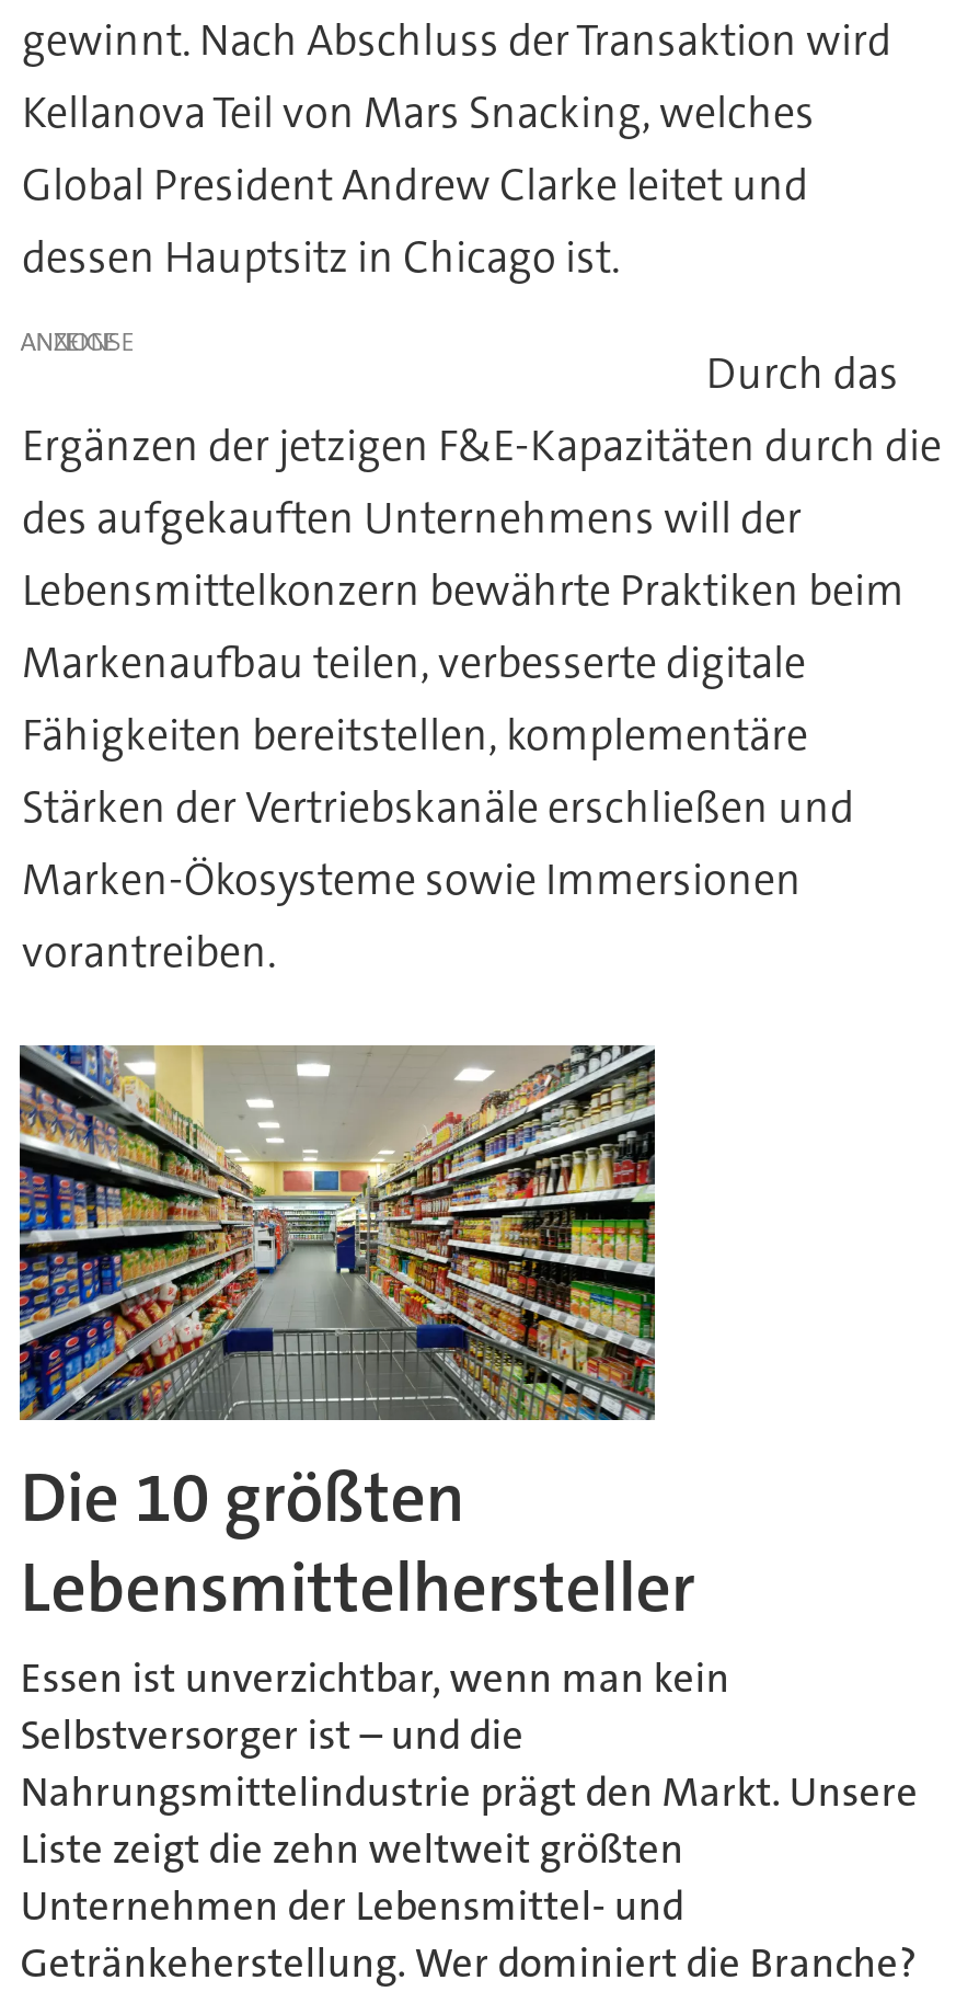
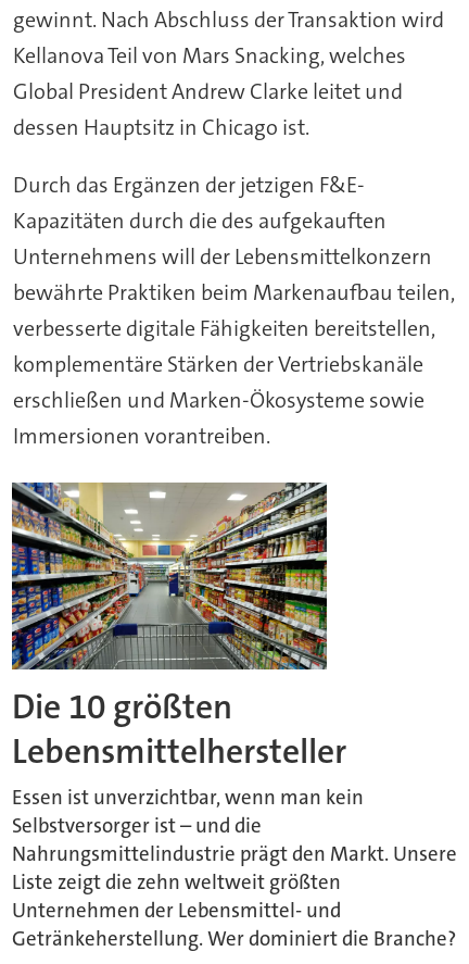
[20,325,942,980] ANZEIGE | Durch das | Ergänzen der jetzigen F&E-Kapazitäten durch die | des aufgekauften Unternehmens will der | Lebensmittelkonzern bewährte Praktiken beim | Markenaufbau teilen, verbesserte digitale | Fähigkeiten bereitstellen, komplementäre | Stärken der Vertriebskanäle erschließen und | Marken-Ökosysteme sowie Immersionen | vorantreiben. -> [13,171,455,450] Durch das Ergänzen der jetzigen F&E- | Kapazitäten durch die des aufgekauften | Unternehmens will der Lebensmittelkonzern | bewährte Praktiken beim Markenaufbau teilen, | verbesserte digitale Fähigkeiten bereitstellen, | komplementäre Stärken der Vertriebskanäle | erschließen und Marken-Ökosysteme sowie | Immersionen vorantreiben.

